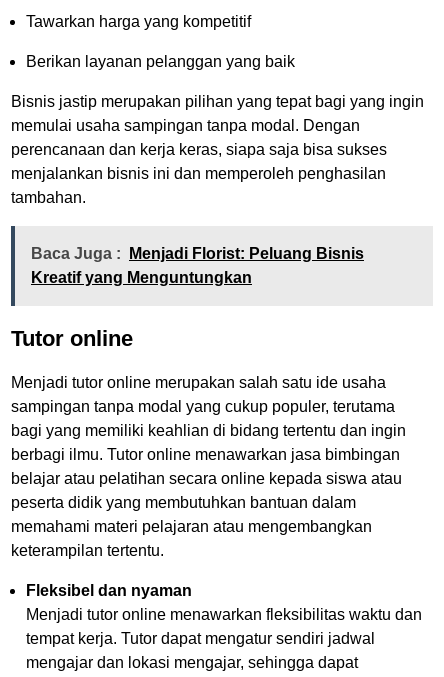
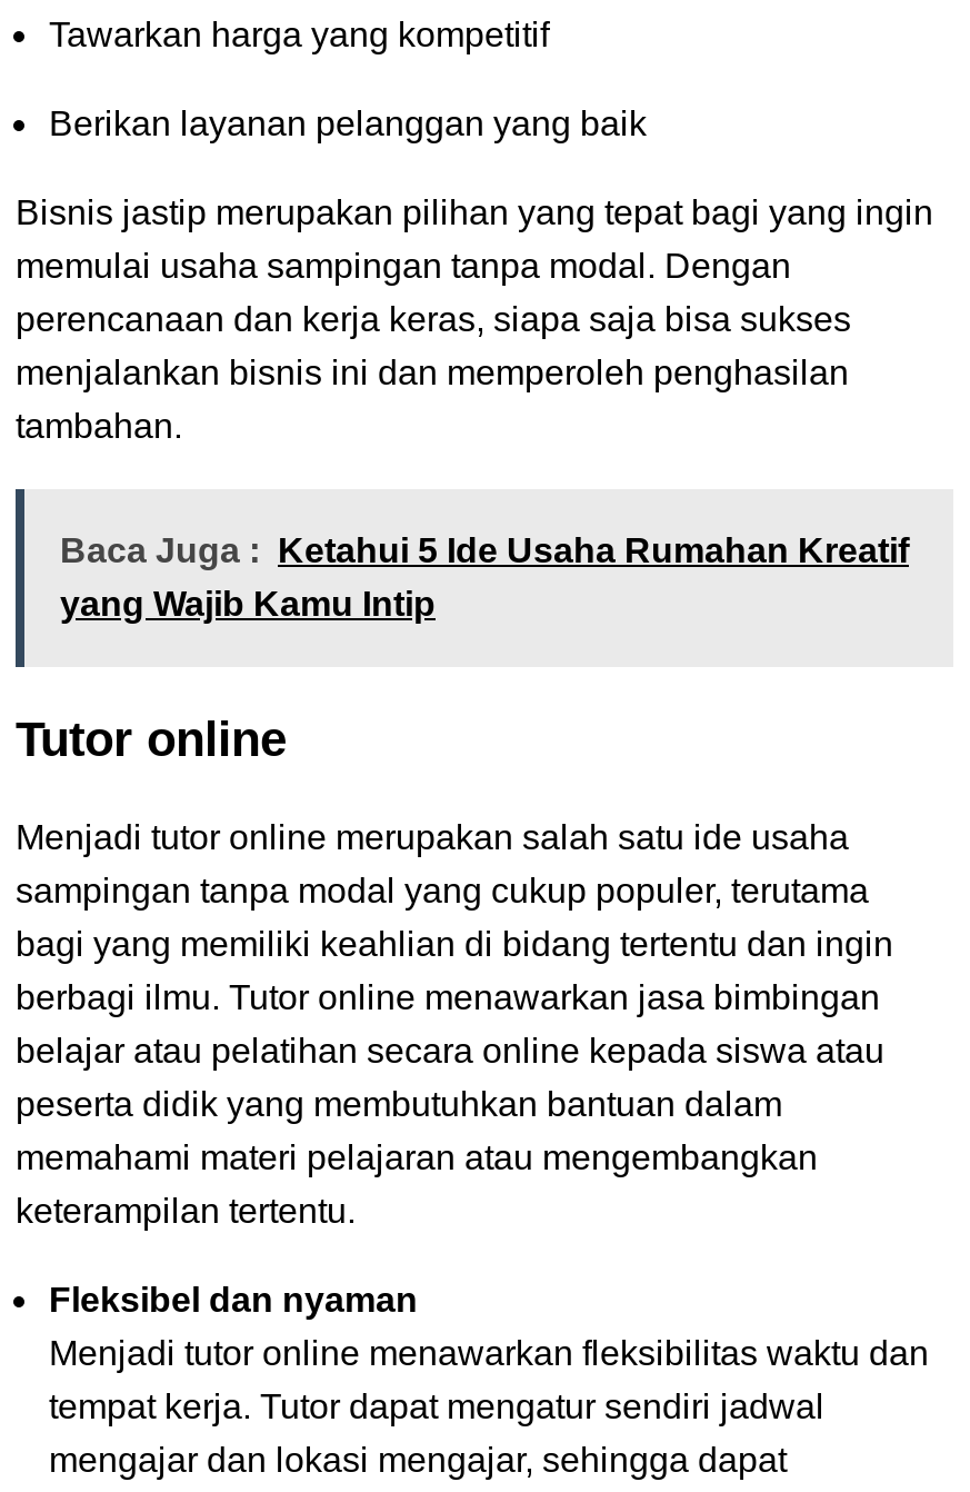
[31,245,364,286] Baca Juga : Menjadi Florist: Peluang Bisnis | Kreatif yang Menguntungkan -> [60,533,909,624] Baca Juga : Ketahui 5 Ide Usaha Rumahan Kreatif | yang Wajib Kamu Intip

